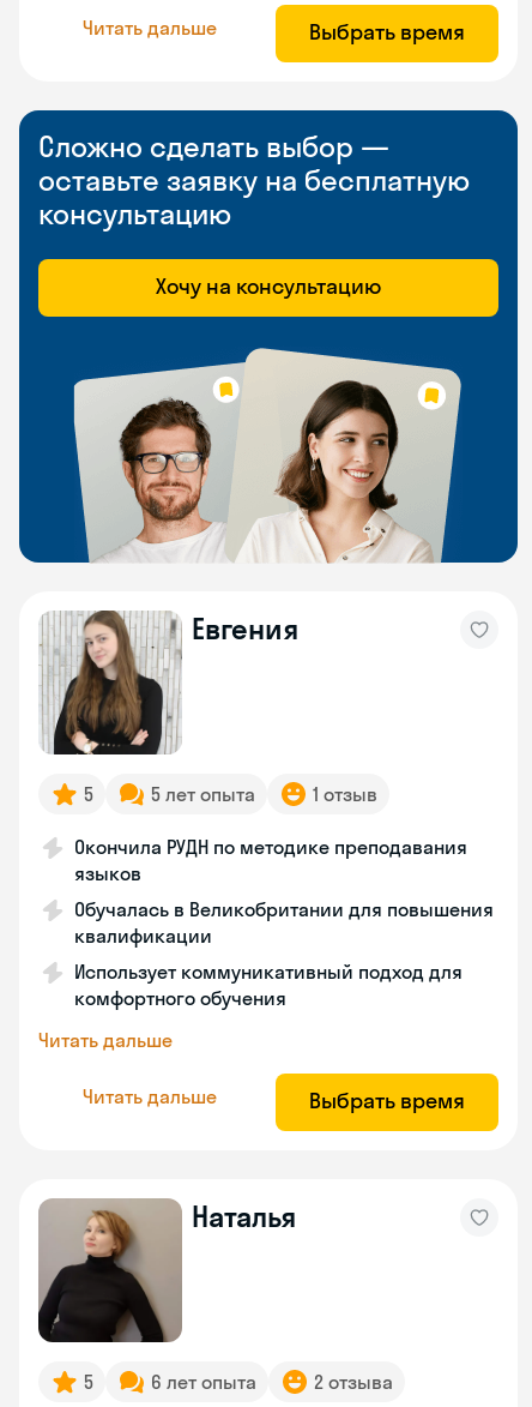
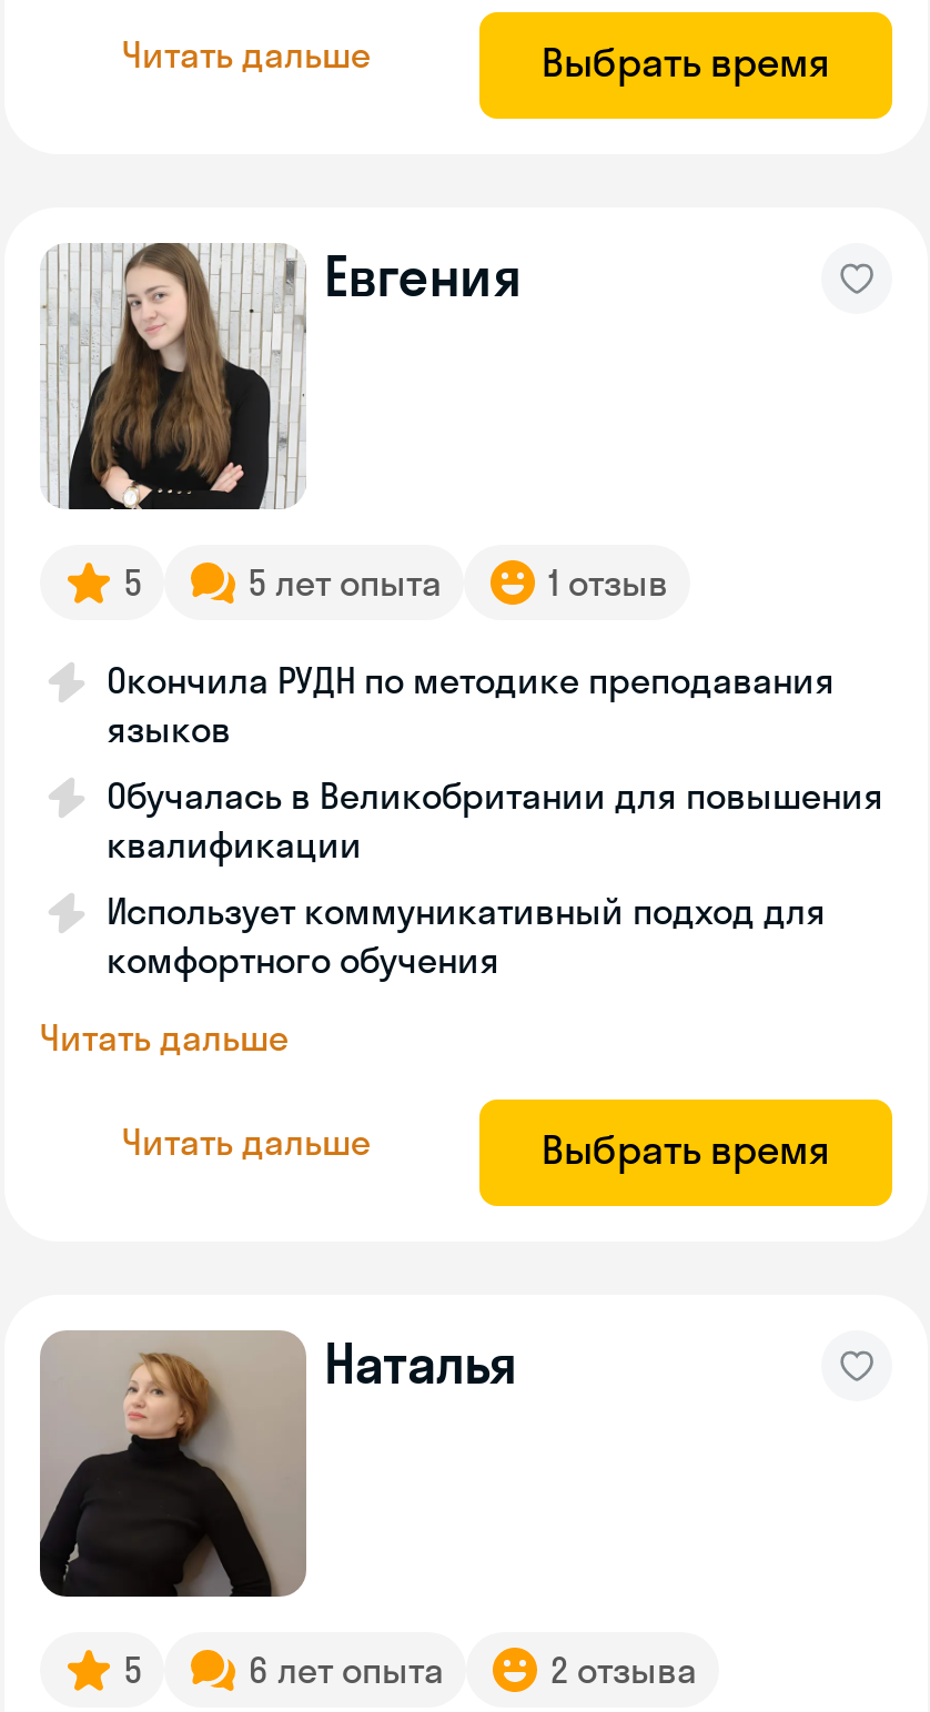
[18,109,519,564] [image] | Сложно сделать выбор — | оставьте заявку на бесплатную | консультацию | Хочу на консультацию -> none

